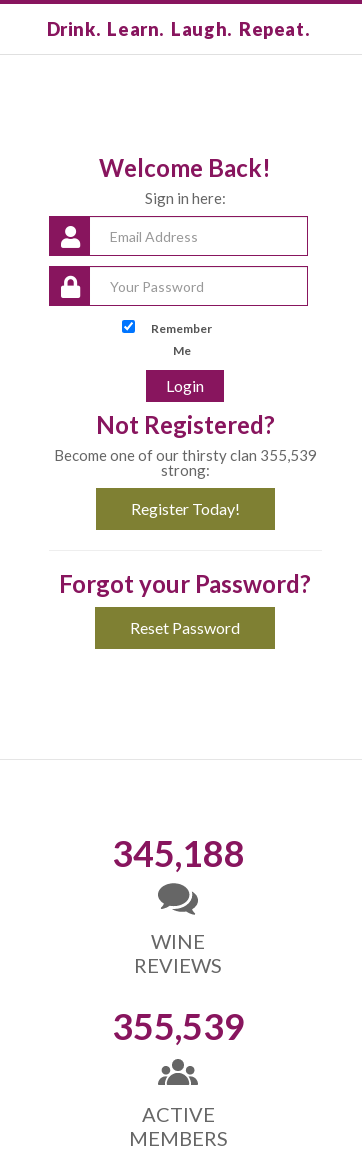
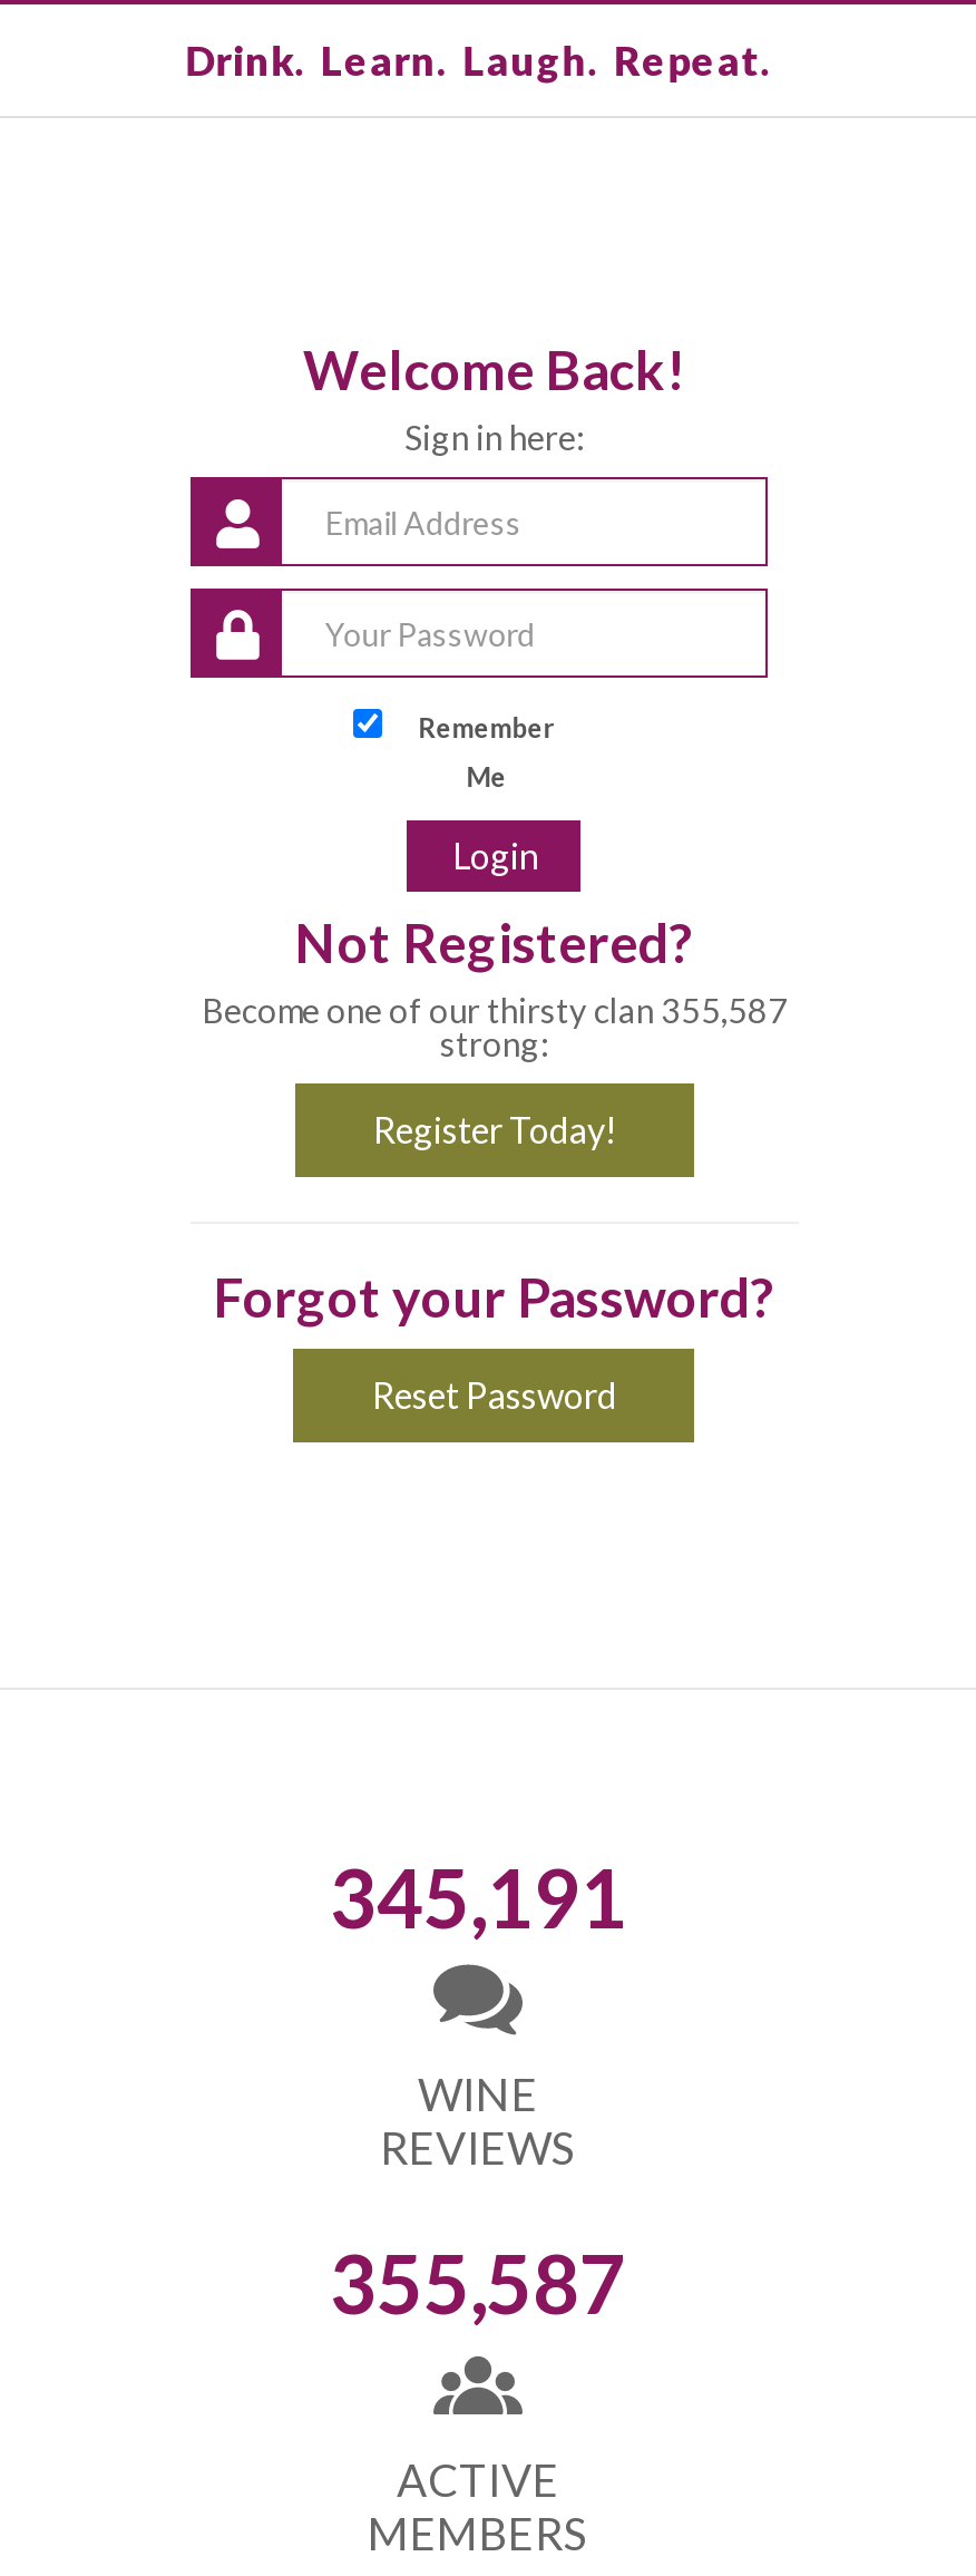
[54,446,317,464] Become one of our thirsty clan 355,539 -> [202,990,788,1030] Become one of our thirsty clan 355,587
[111,831,244,875] 345,188 -> [330,1848,626,1946] 345,191
[111,1004,244,1048] 355,539 -> [330,2234,626,2332] 355,587

